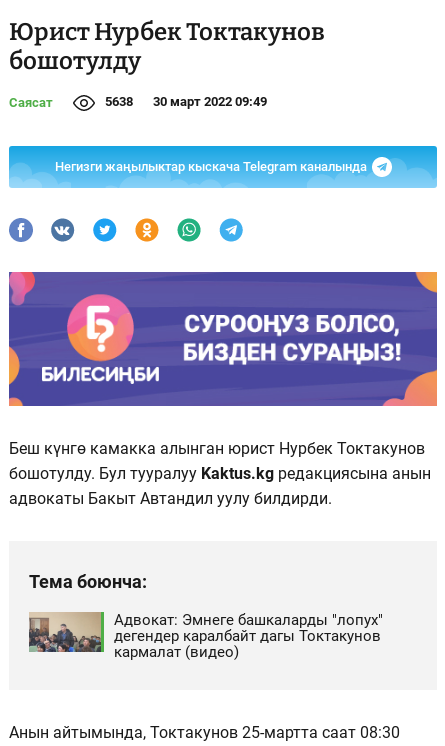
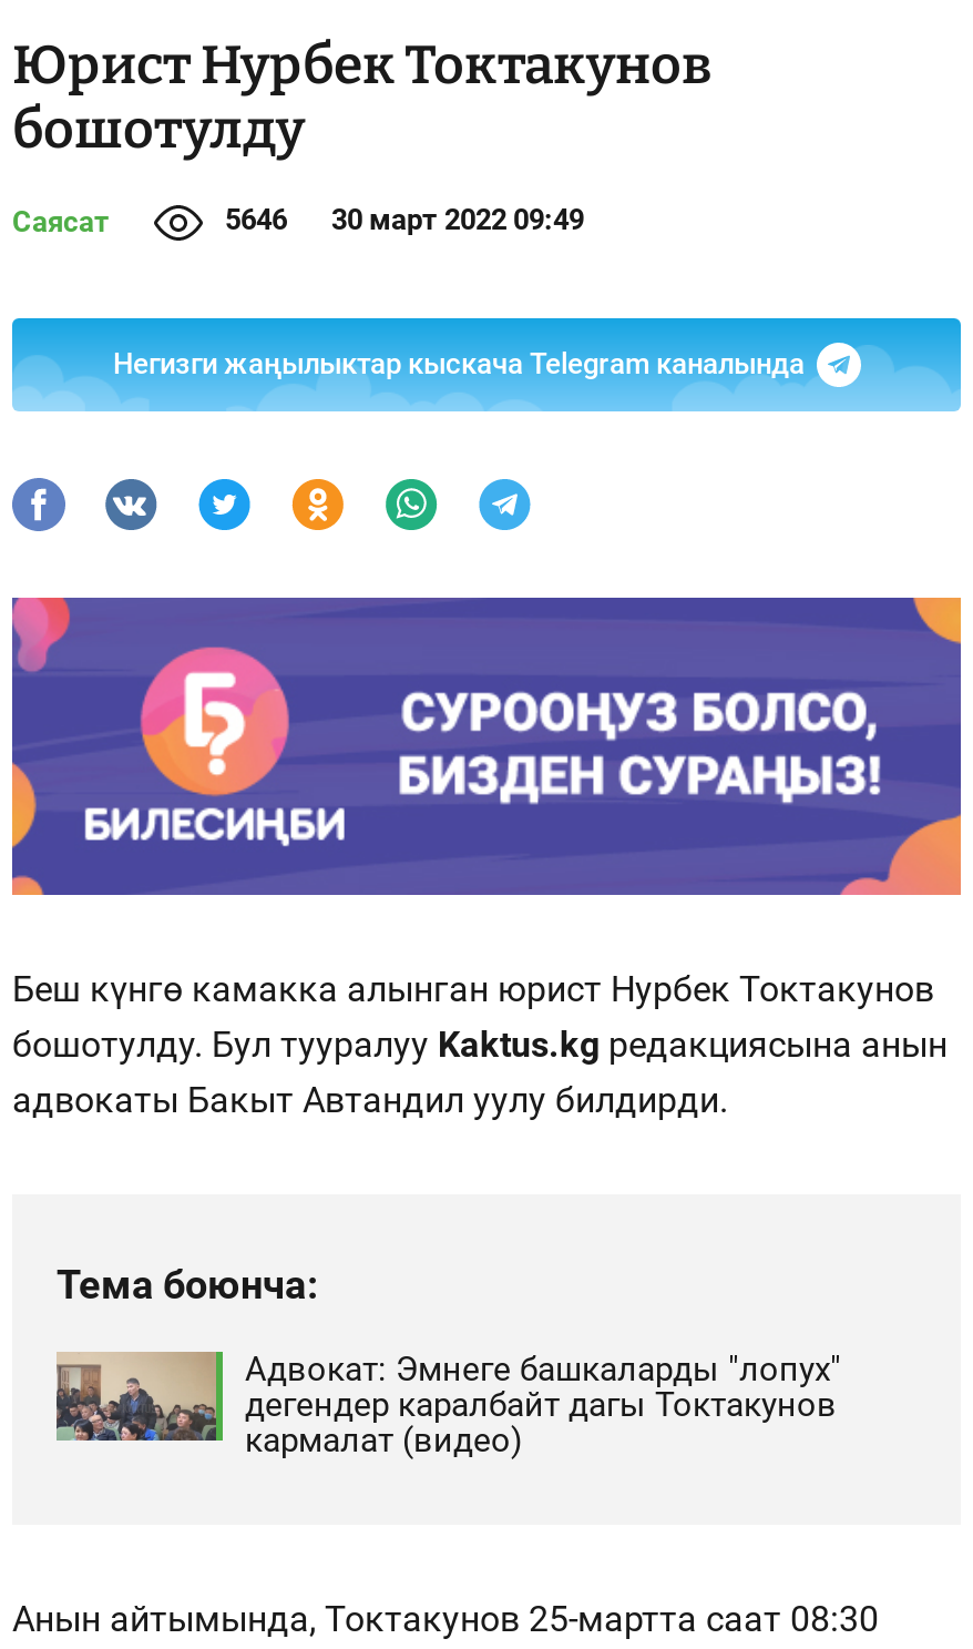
[105,94,267,109] 5638 30 март 2022 09:49 -> [225,203,584,236] 5646 30 март 2022 09:49

